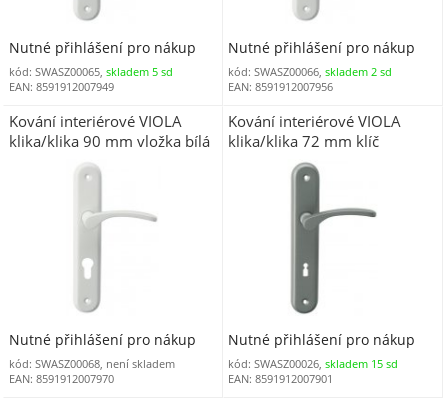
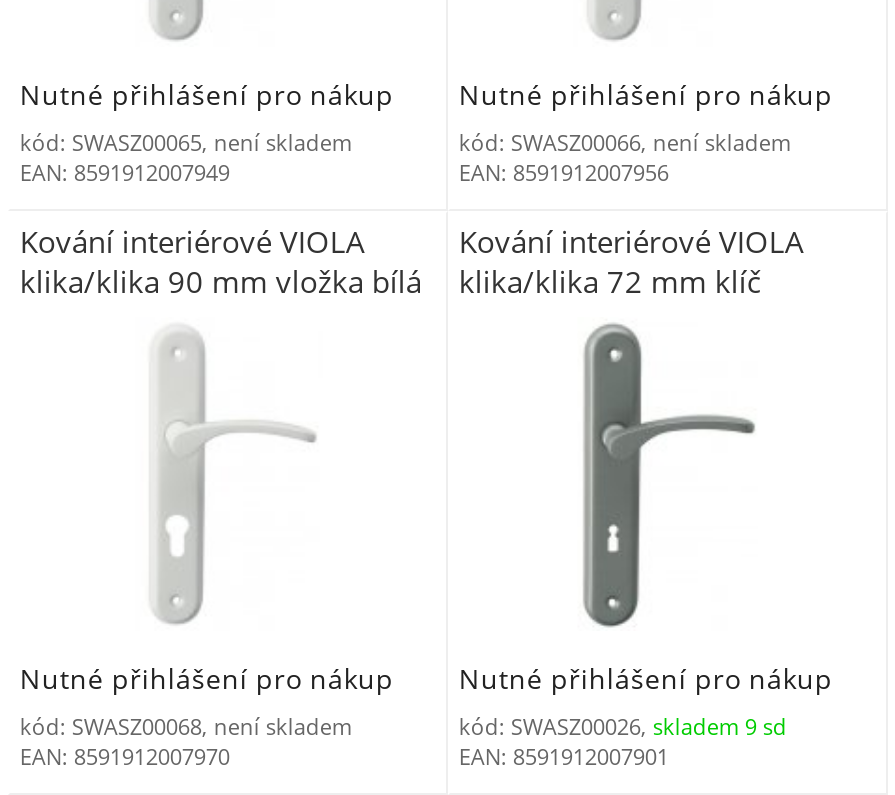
[9,63,173,78] kód: SWASZ00065, skladem 5 sd -> [20,126,352,156] kód: SWASZ00065, není skladem
[228,63,392,78] kód: SWASZ00066, skladem 2 sd -> [459,126,791,156] kód: SWASZ00066, není skladem
[228,356,398,371] kód: SWASZ00026, skladem 15 sd -> [459,711,787,741] kód: SWASZ00026, skladem 9 sd

